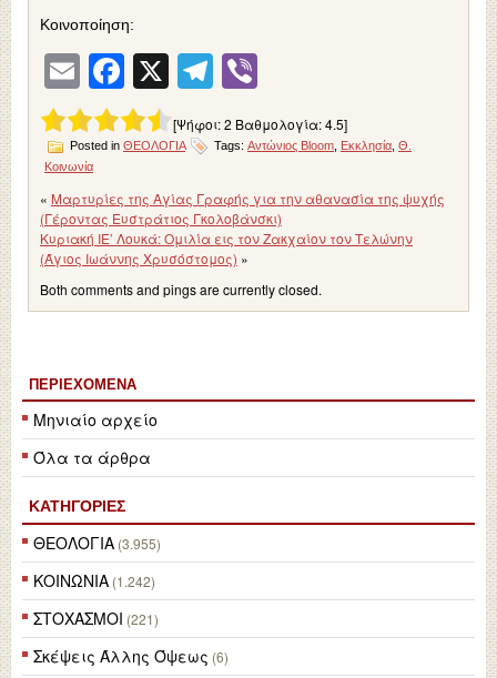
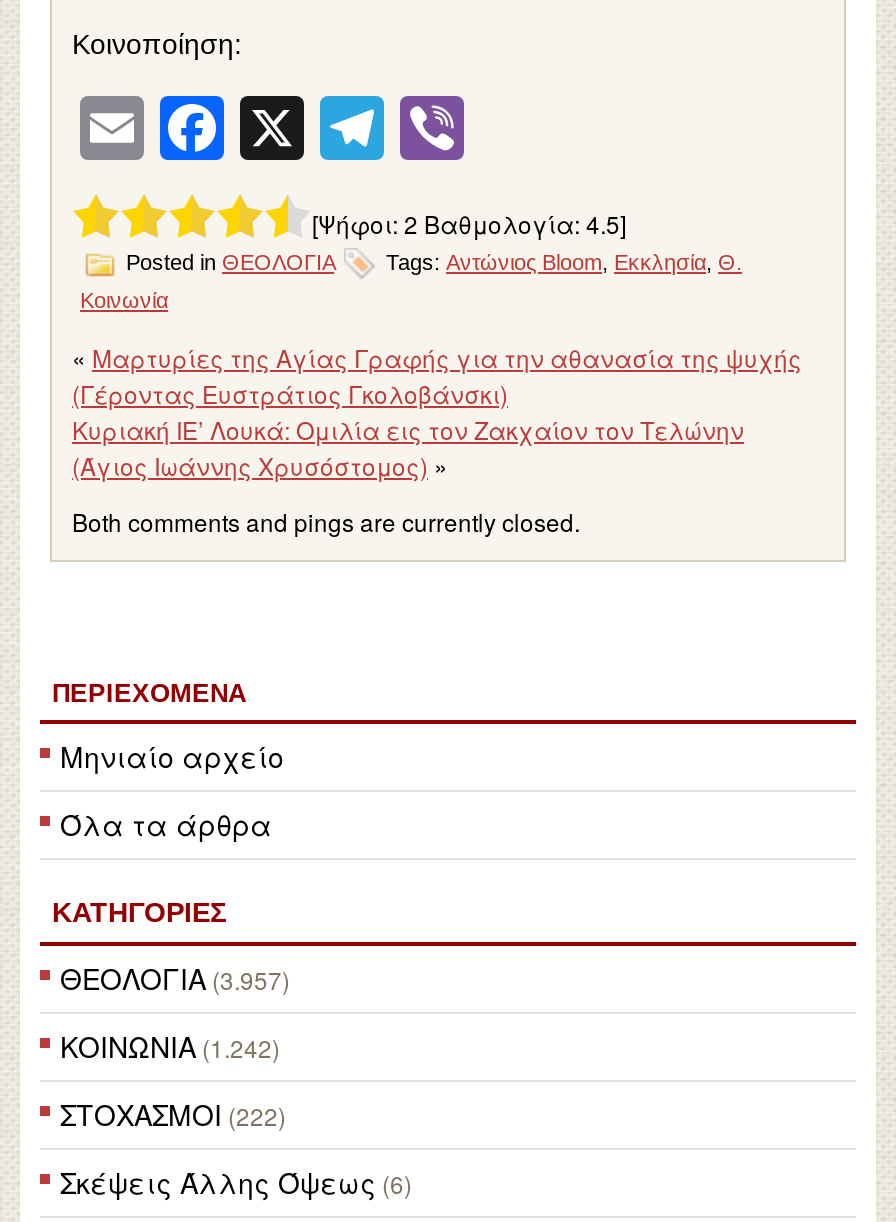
[33,532,161,554] ΘΕΟΛΟΓΙΑ (3.955) -> [60,958,290,998] ΘΕΟΛΟΓΙΑ (3.957)
[33,607,159,629] ΣΤΟΧΑΣΜΟΙ (221) -> [60,1094,286,1134] ΣΤΟΧΑΣΜΟΙ (222)

